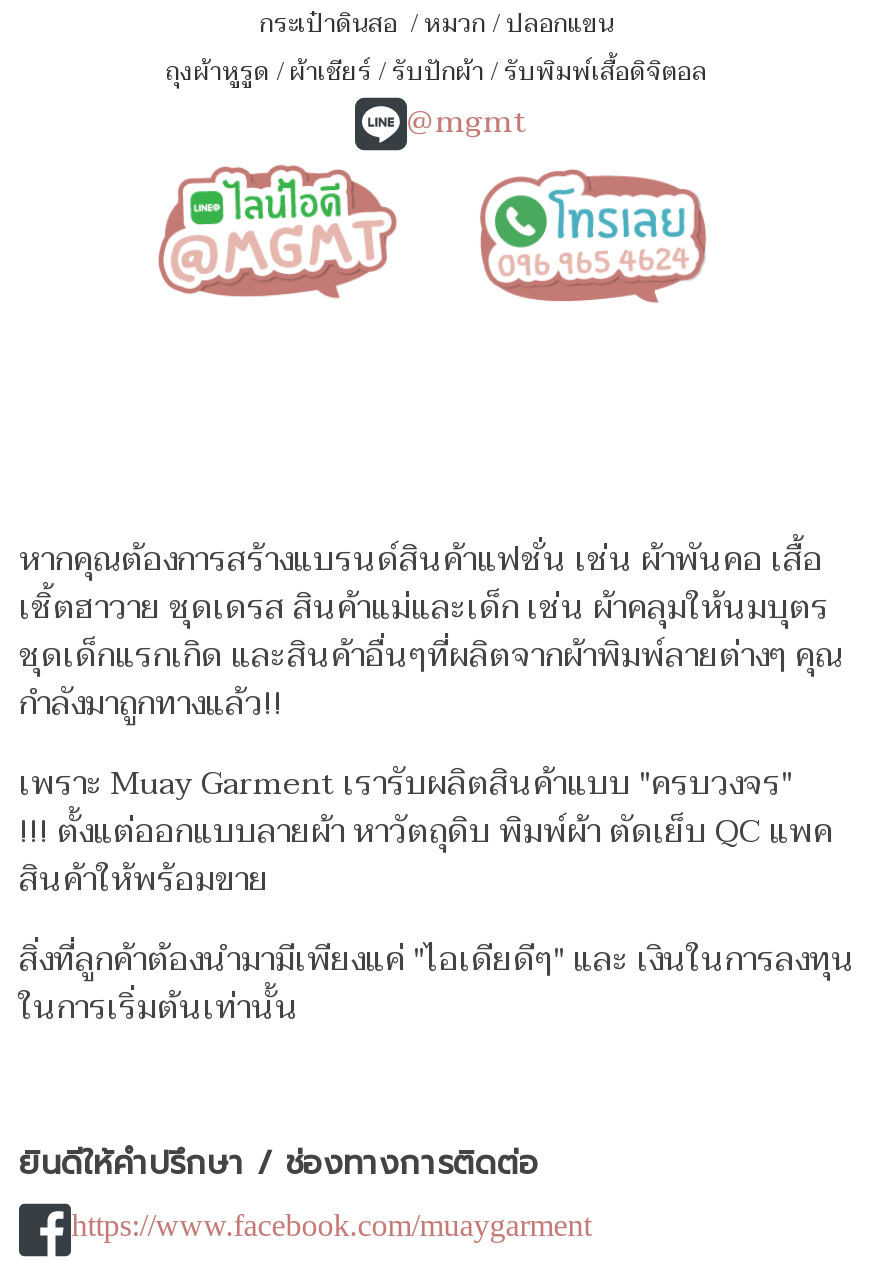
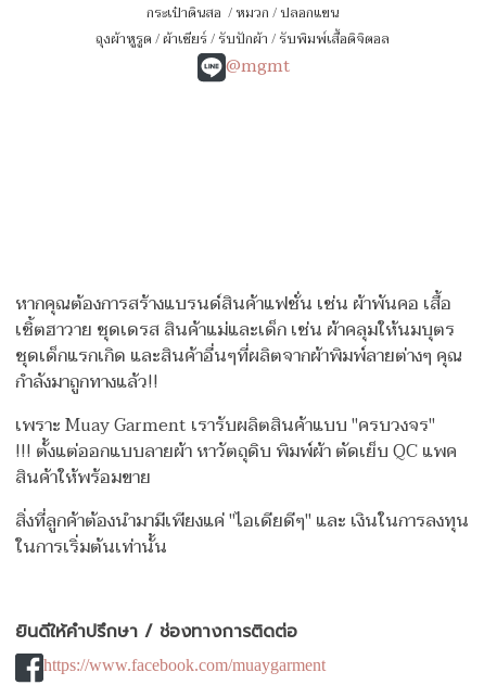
[157,162,399,300] [image] -> none
[477,168,709,304] [image] -> none

